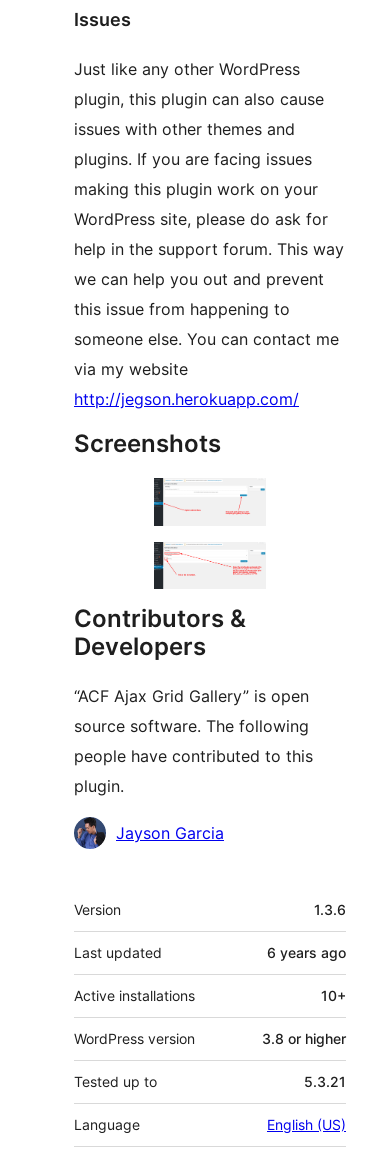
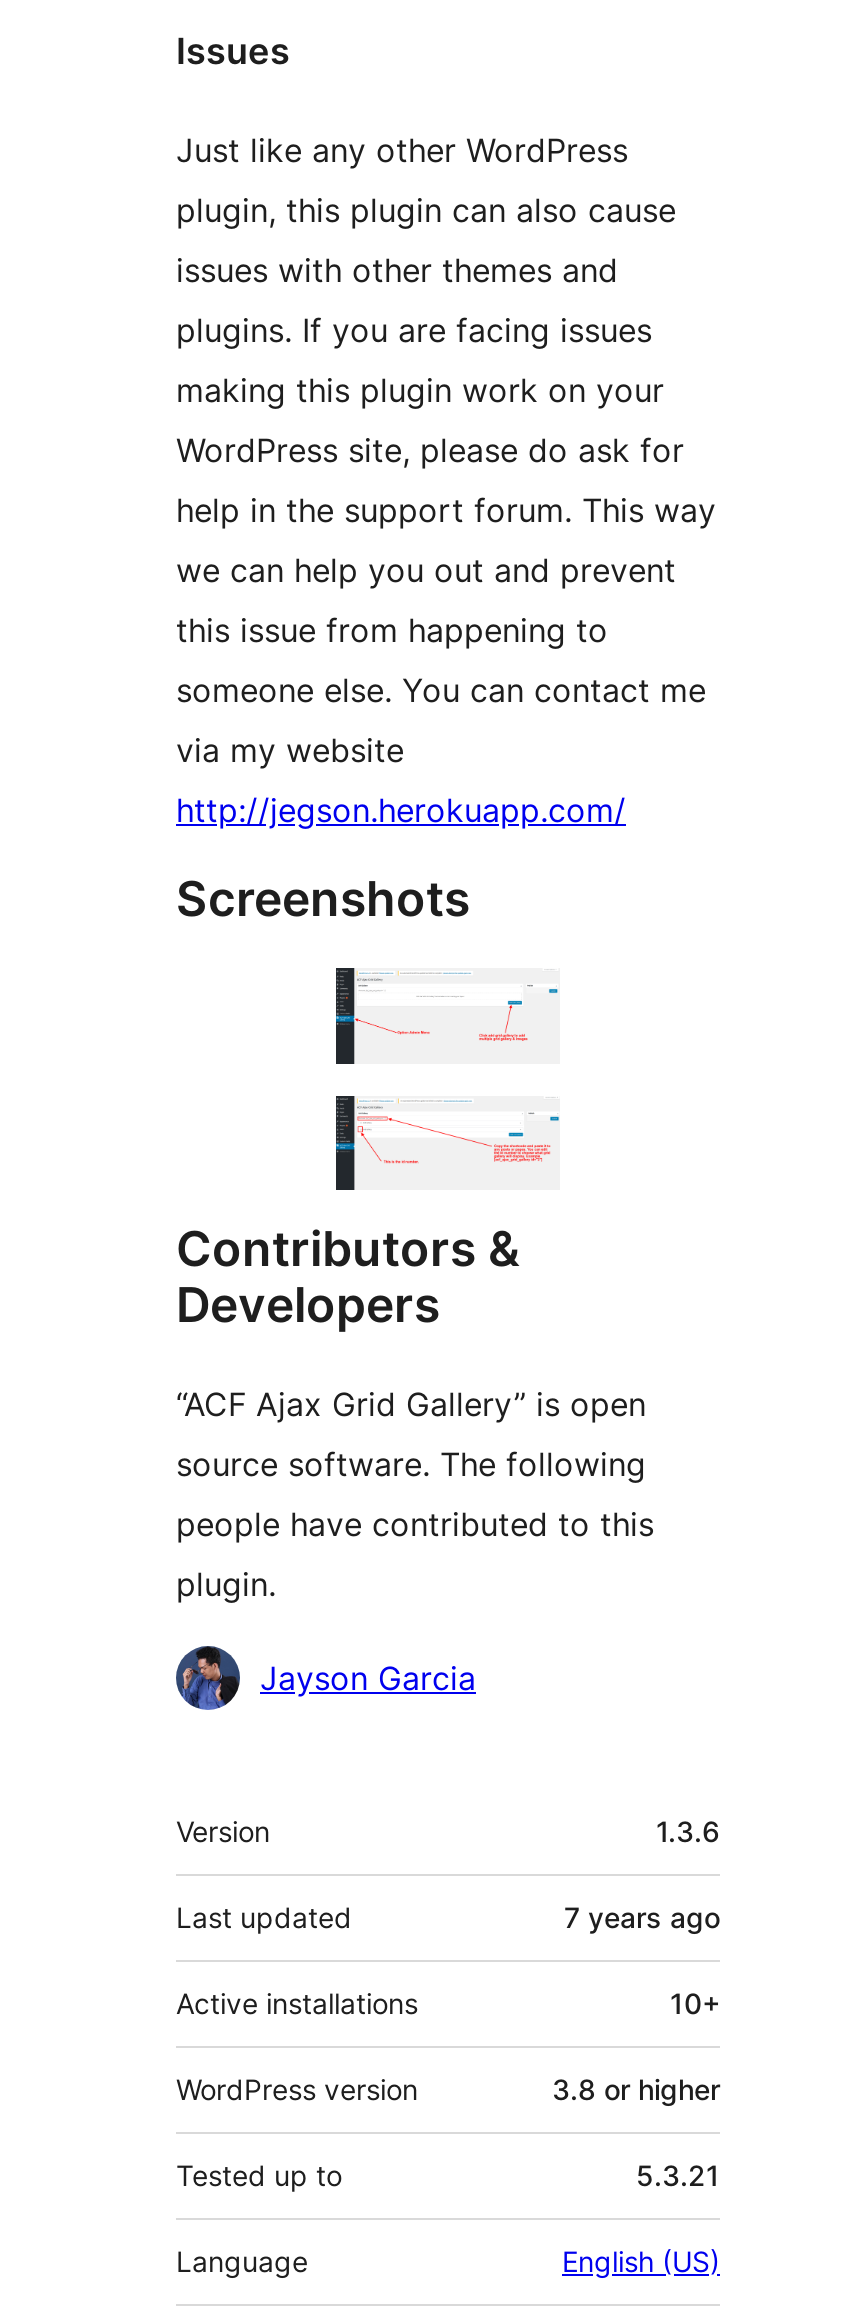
[267,944,346,961] 6 years ago -> [564,1901,720,1935] 7 years ago

